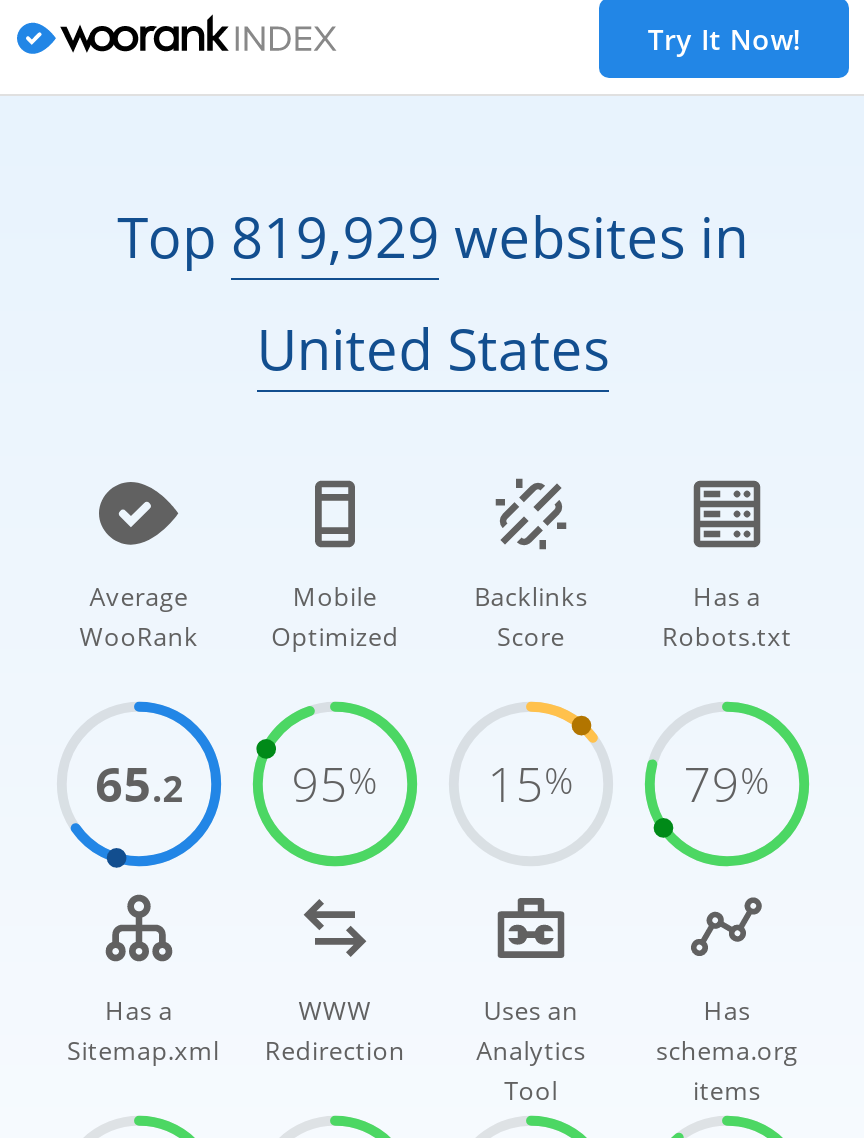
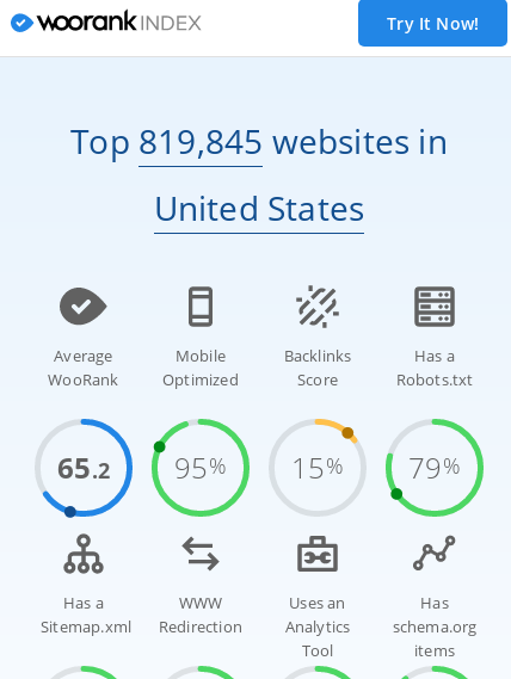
[117,198,749,274] Top 819,929 websites in -> [71,118,447,163] Top 819,845 websites in

